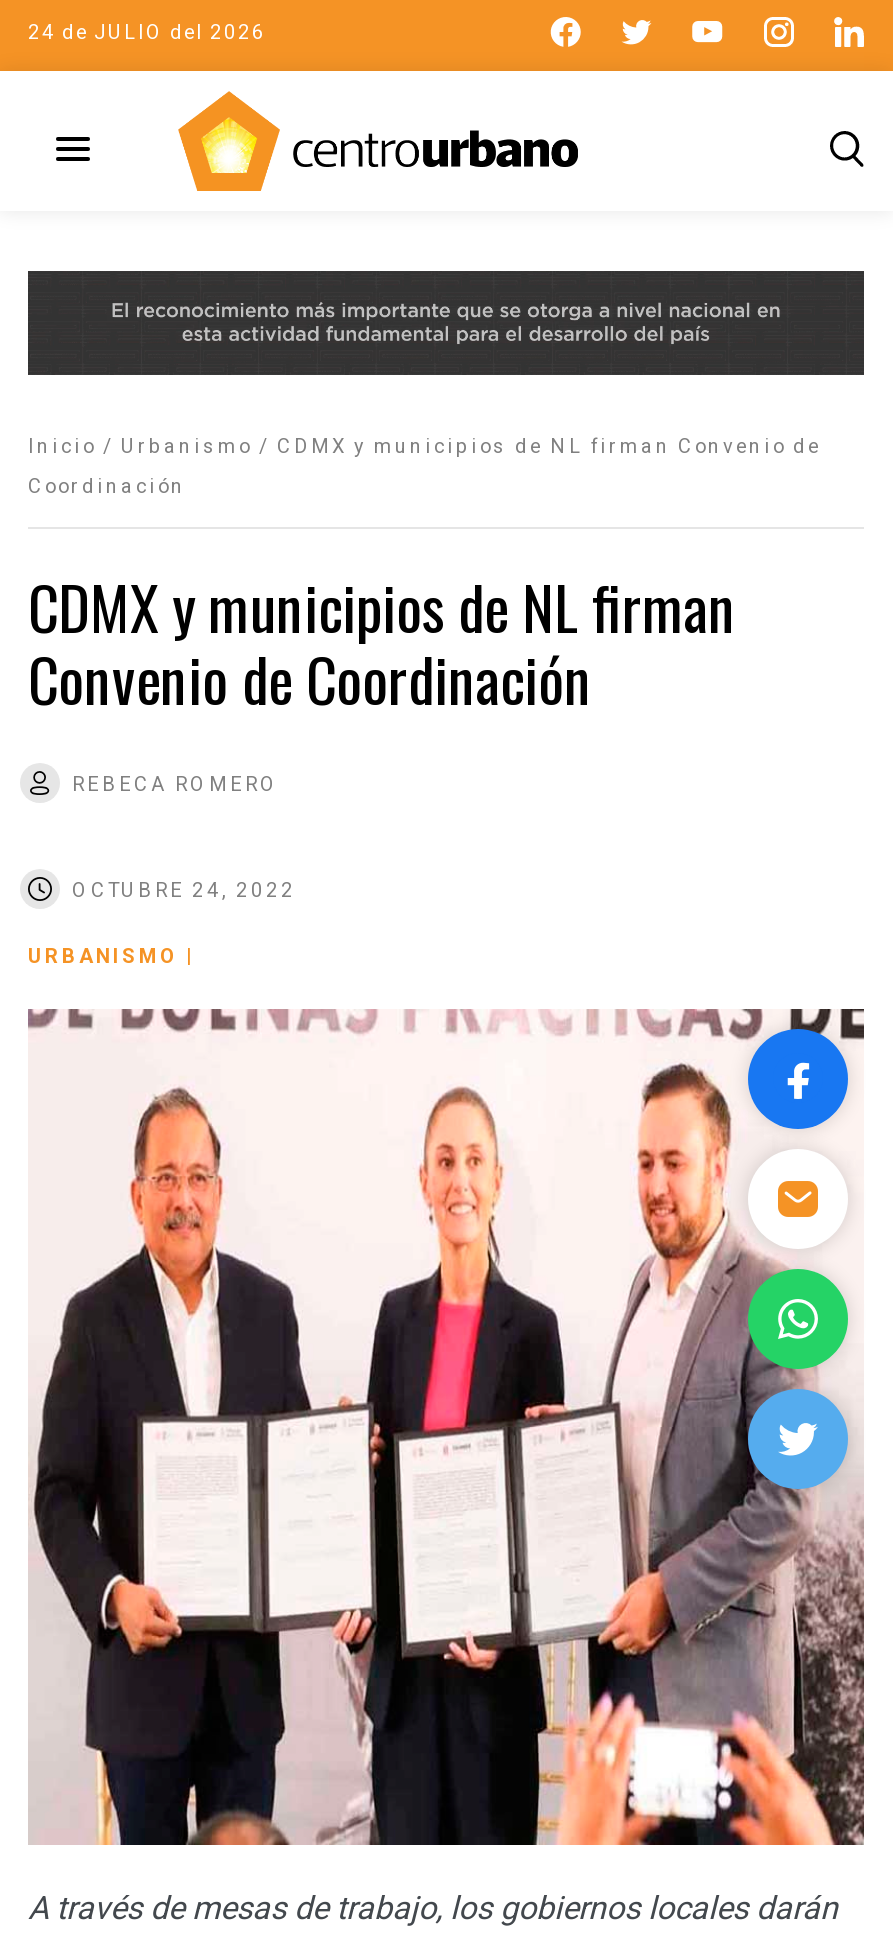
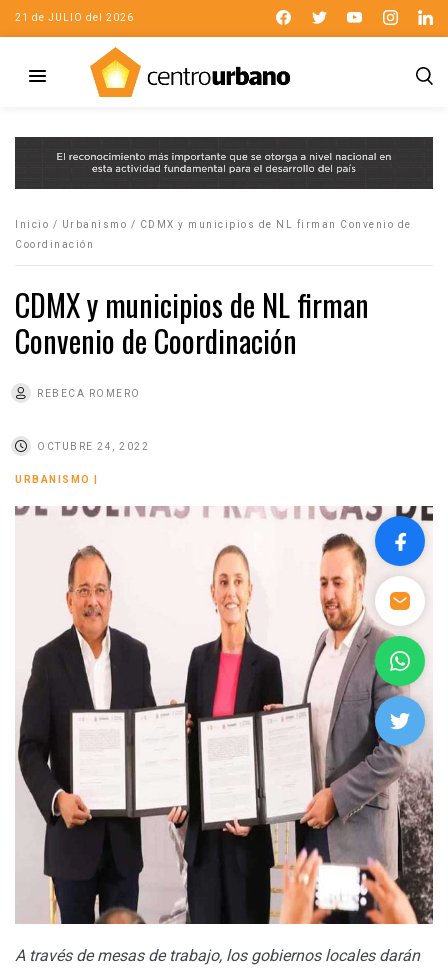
[28,20,266,42] 24 de JULIO del 2026 -> [15,11,134,22] 21 de JULIO del 2026

